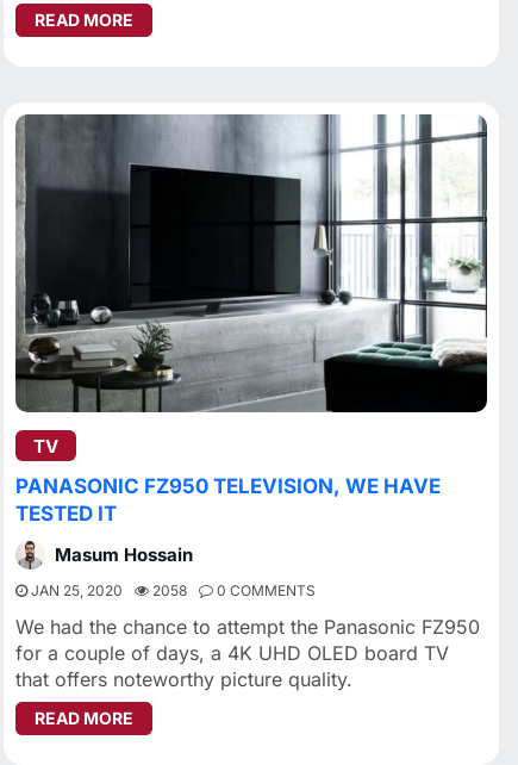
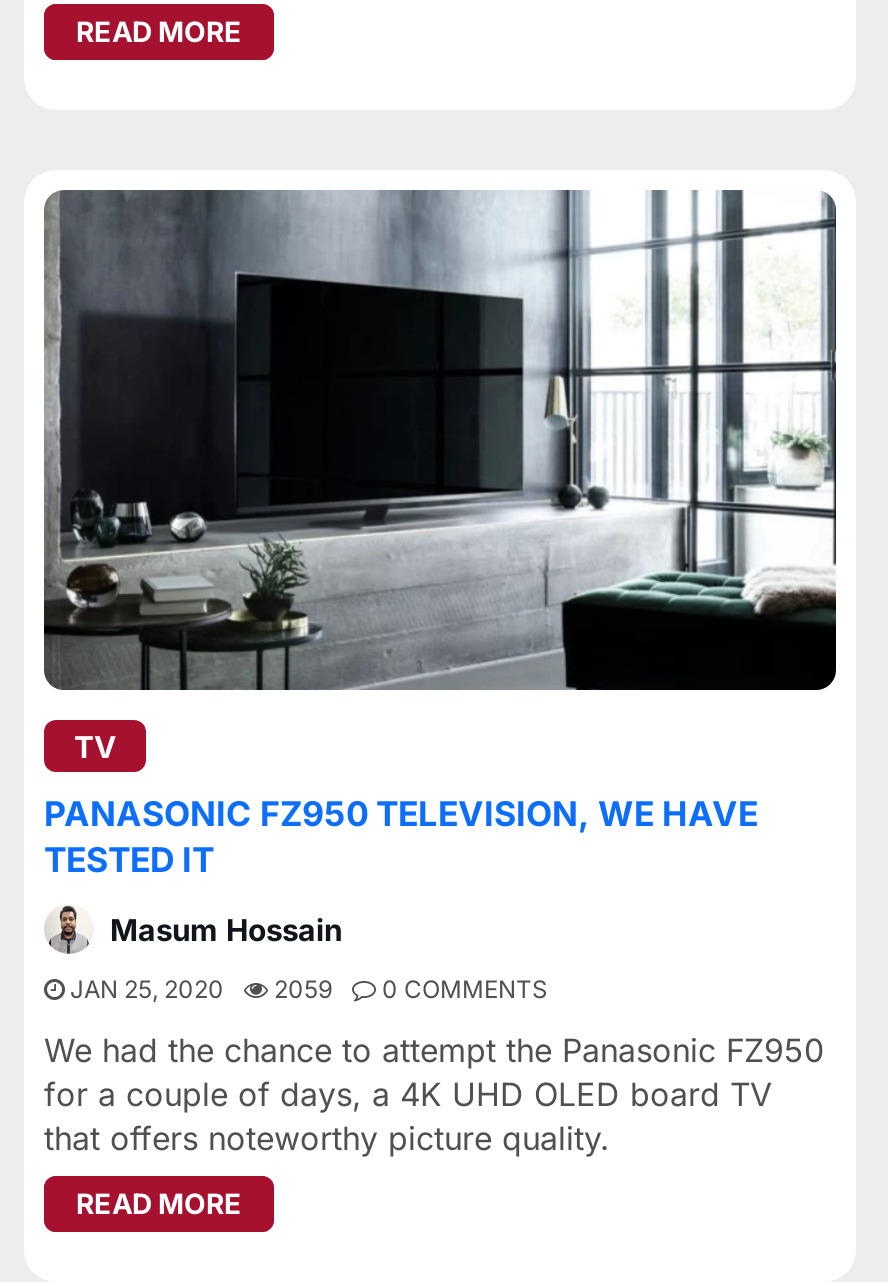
[27,581,316,599] JAN 25, 2020 2058 0 COMMENTS -> [64,974,548,1004] JAN 25, 2020 2059 0 COMMENTS

